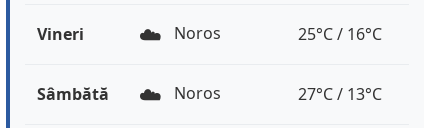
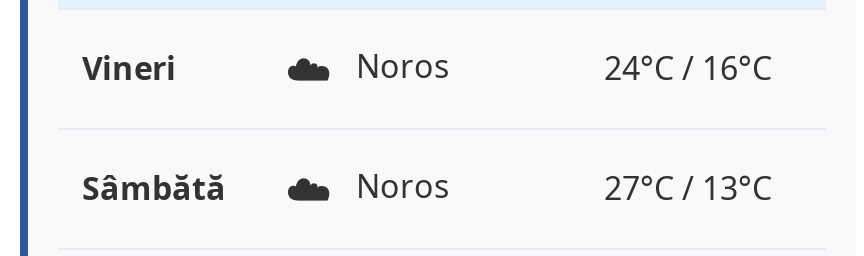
[298,23,382,45] 25°C / 16°C -> [604,47,772,91] 24°C / 16°C

